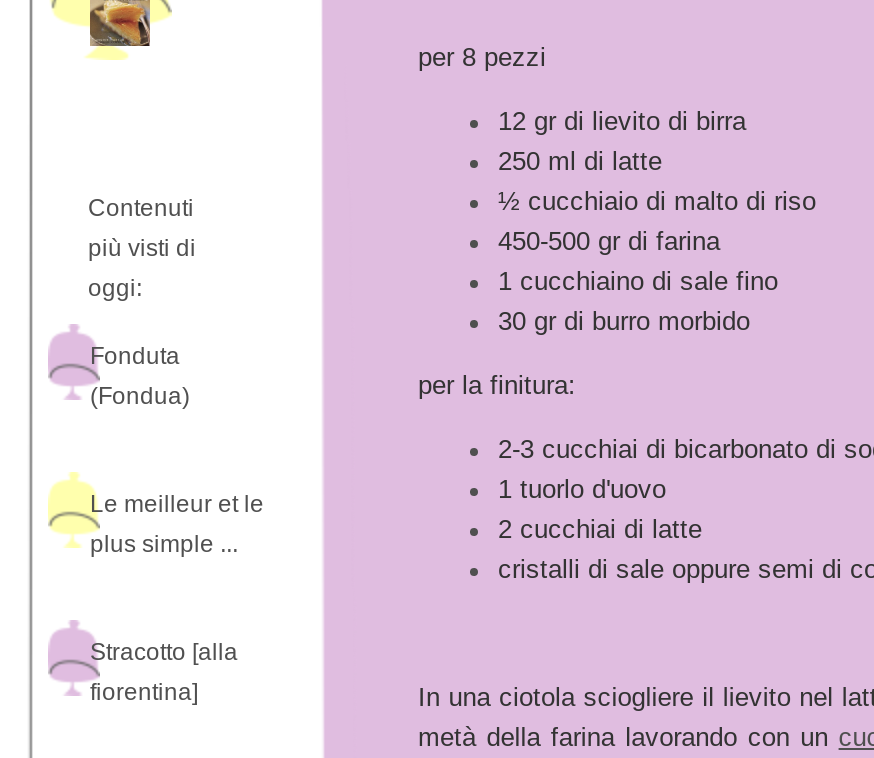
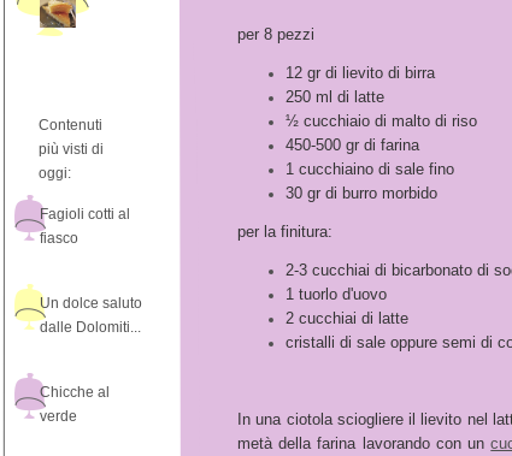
[90,342,190,410] Fonduta | (Fondua) -> [40,206,130,247] Fagioli cotti al | fiasco
[90,490,264,558] Le meilleur et le | plus simple ... -> [40,295,142,336] Un dolce saluto | dalle Dolomiti...
[90,638,238,706] Stracotto [alla | fiorentina] -> [40,384,110,425] Chicche al | verde

